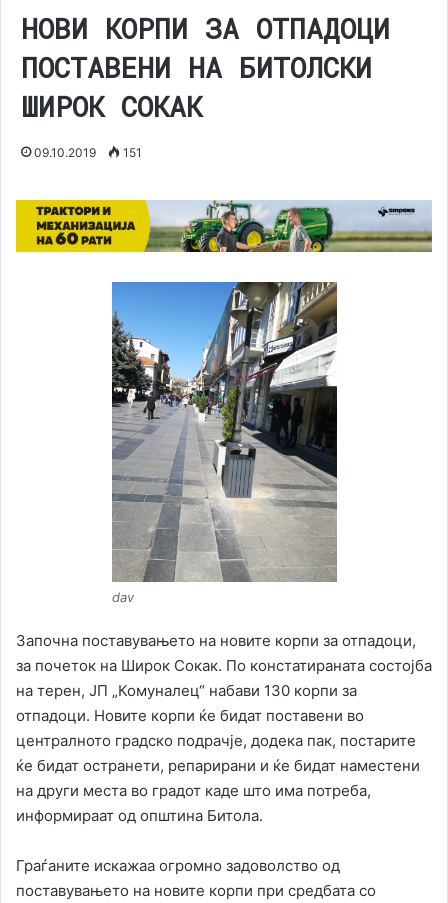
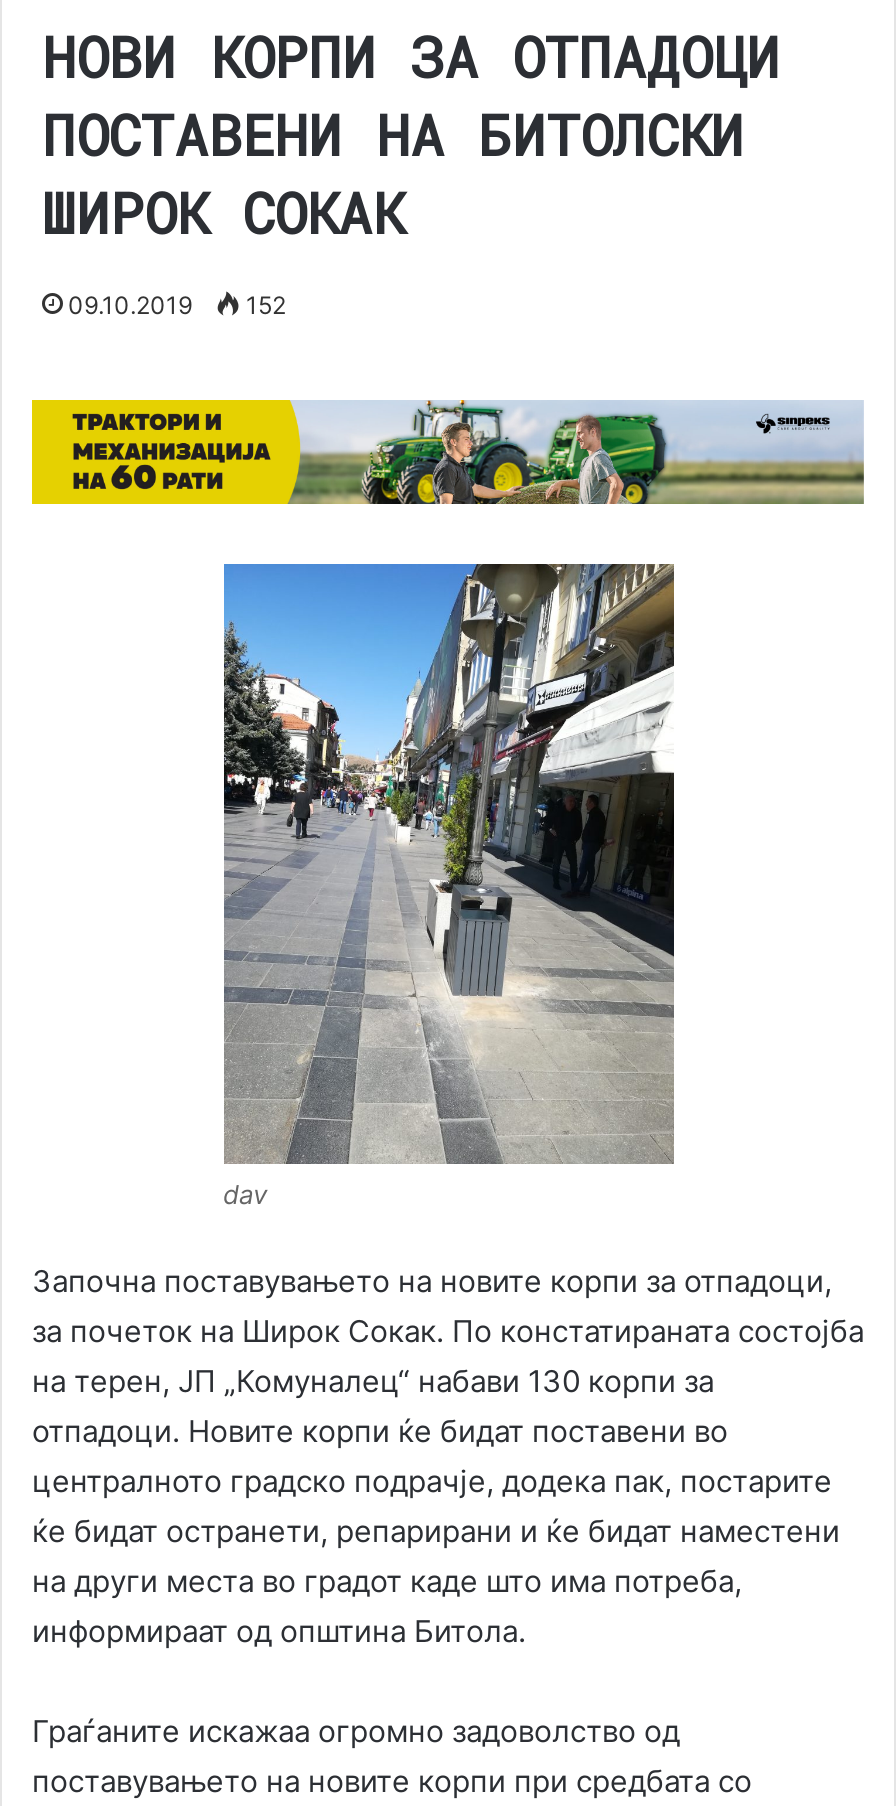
[34,145,142,160] 09.10.2019 151 -> [68,290,286,320] 09.10.2019 152

